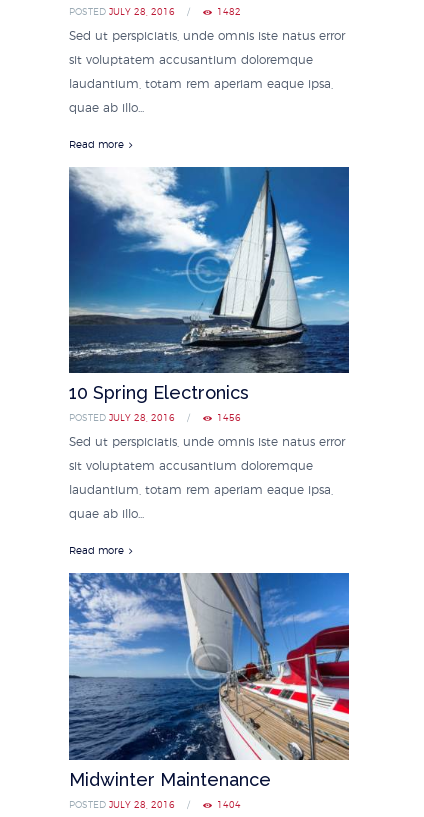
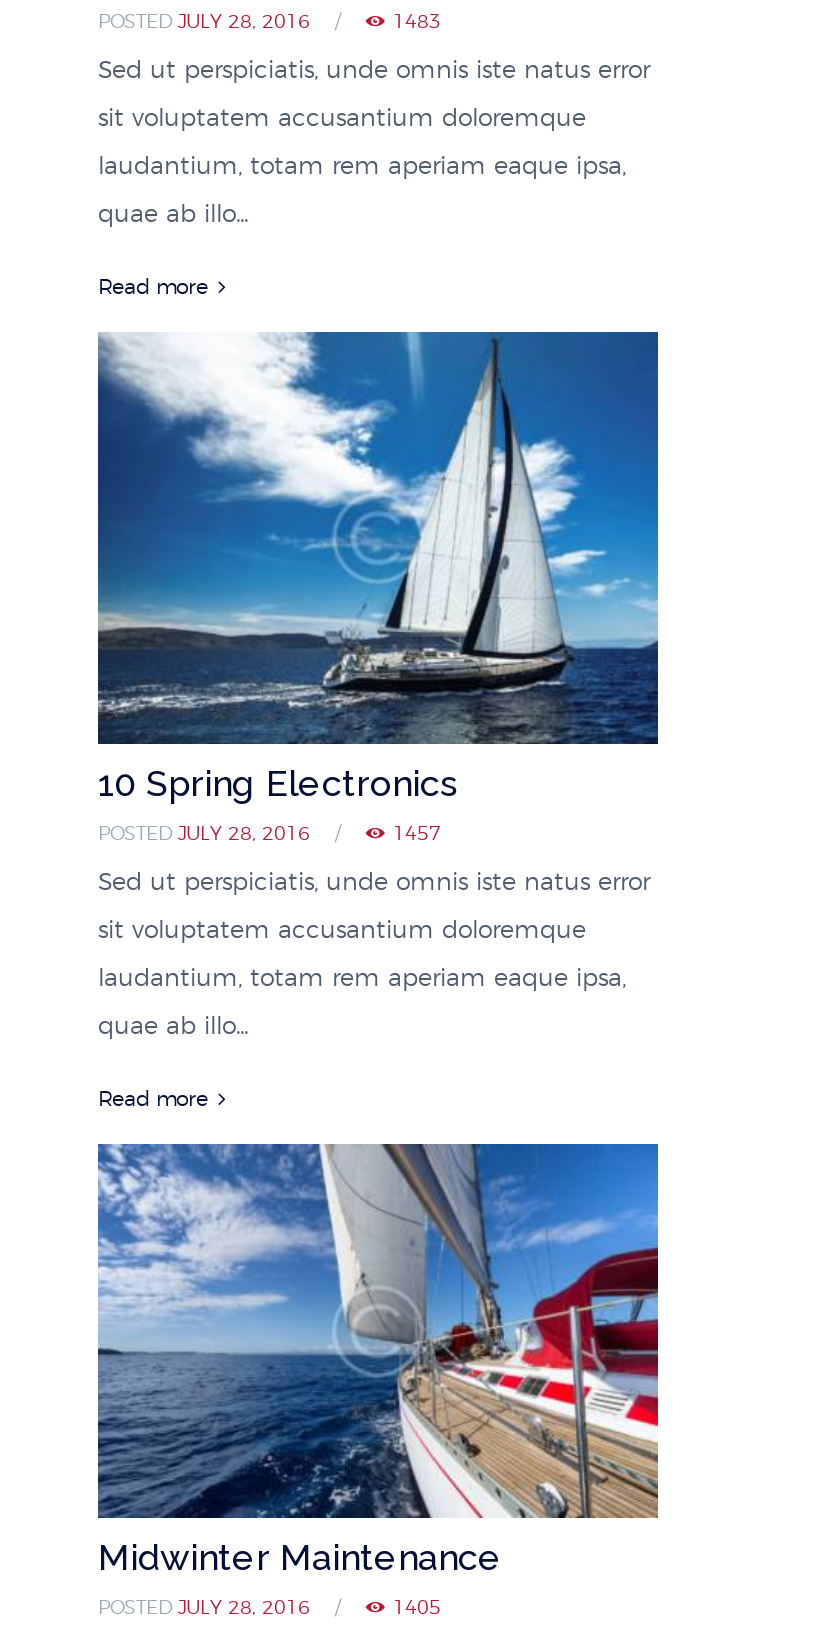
[216,7,240,17] 1482 -> [393,13,441,33] 1483
[216,413,240,423] 1456 -> [393,824,441,844] 1457
[216,800,240,810] 1404 -> [393,1598,441,1618] 1405

